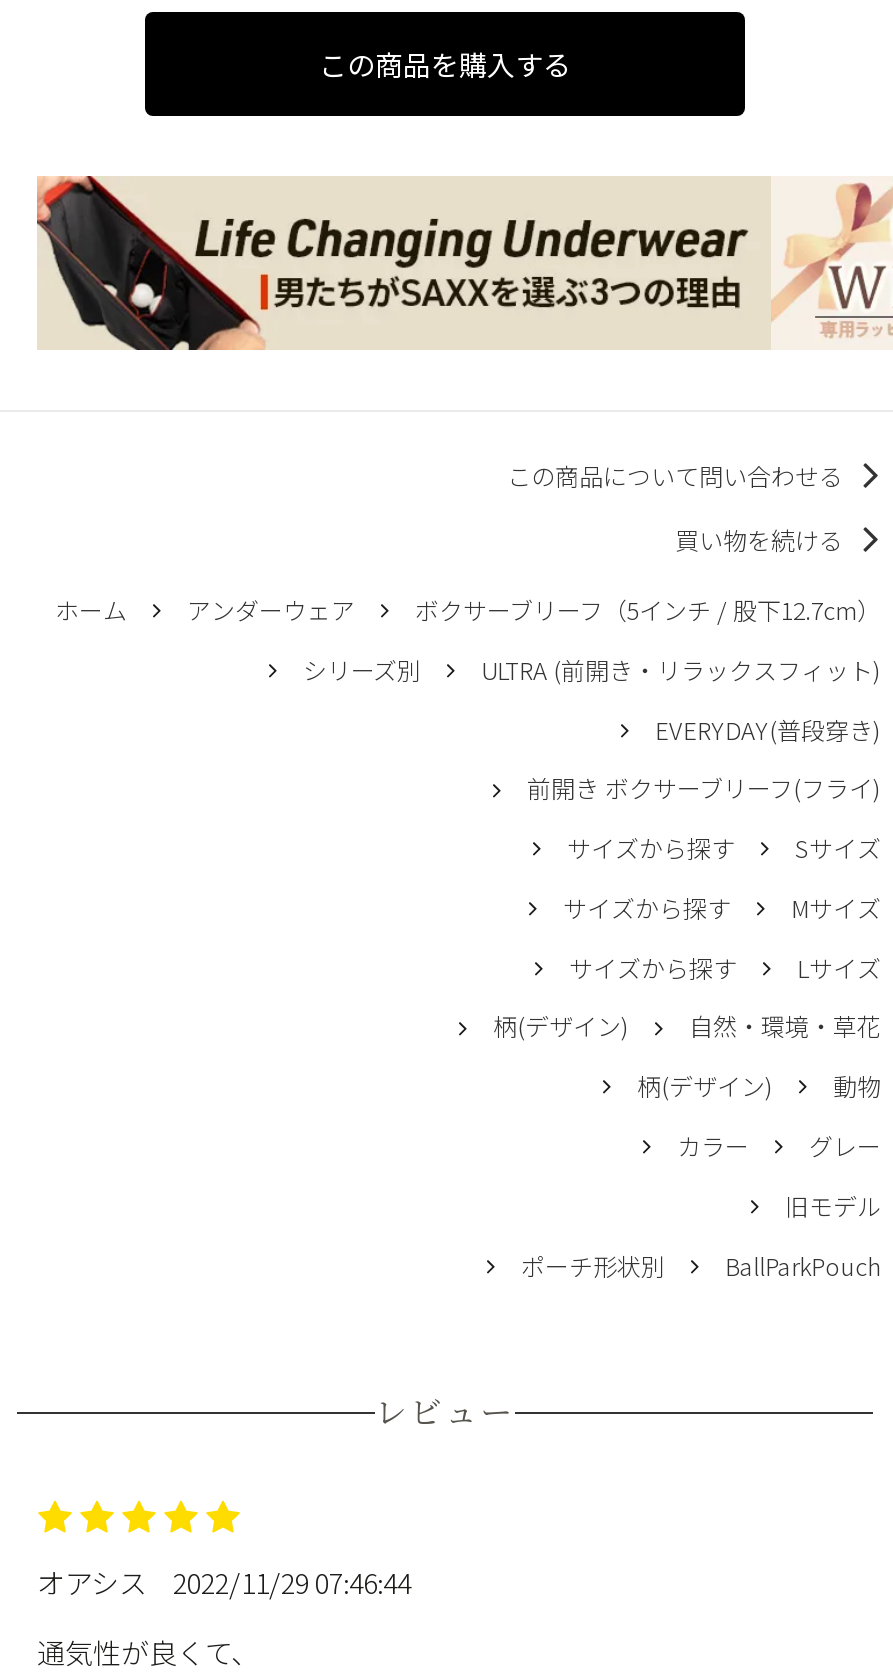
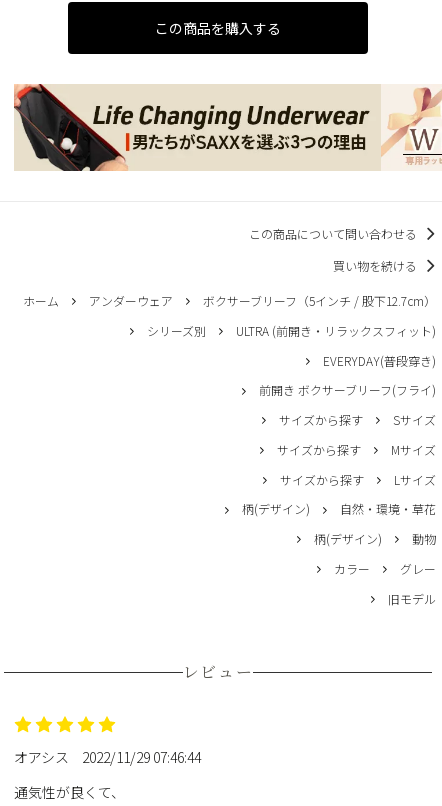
[521,1247,881,1281] ポーチ形状別 | BallParkPouch -> none

